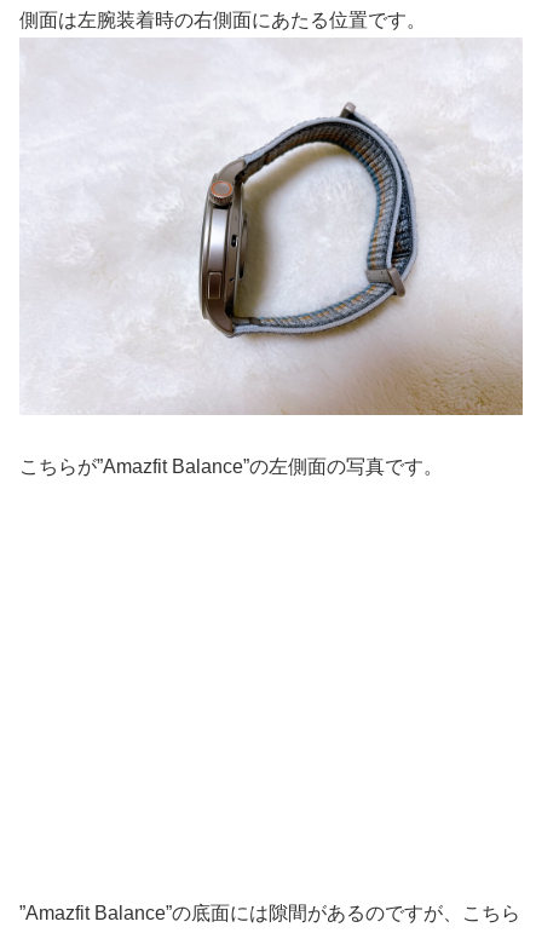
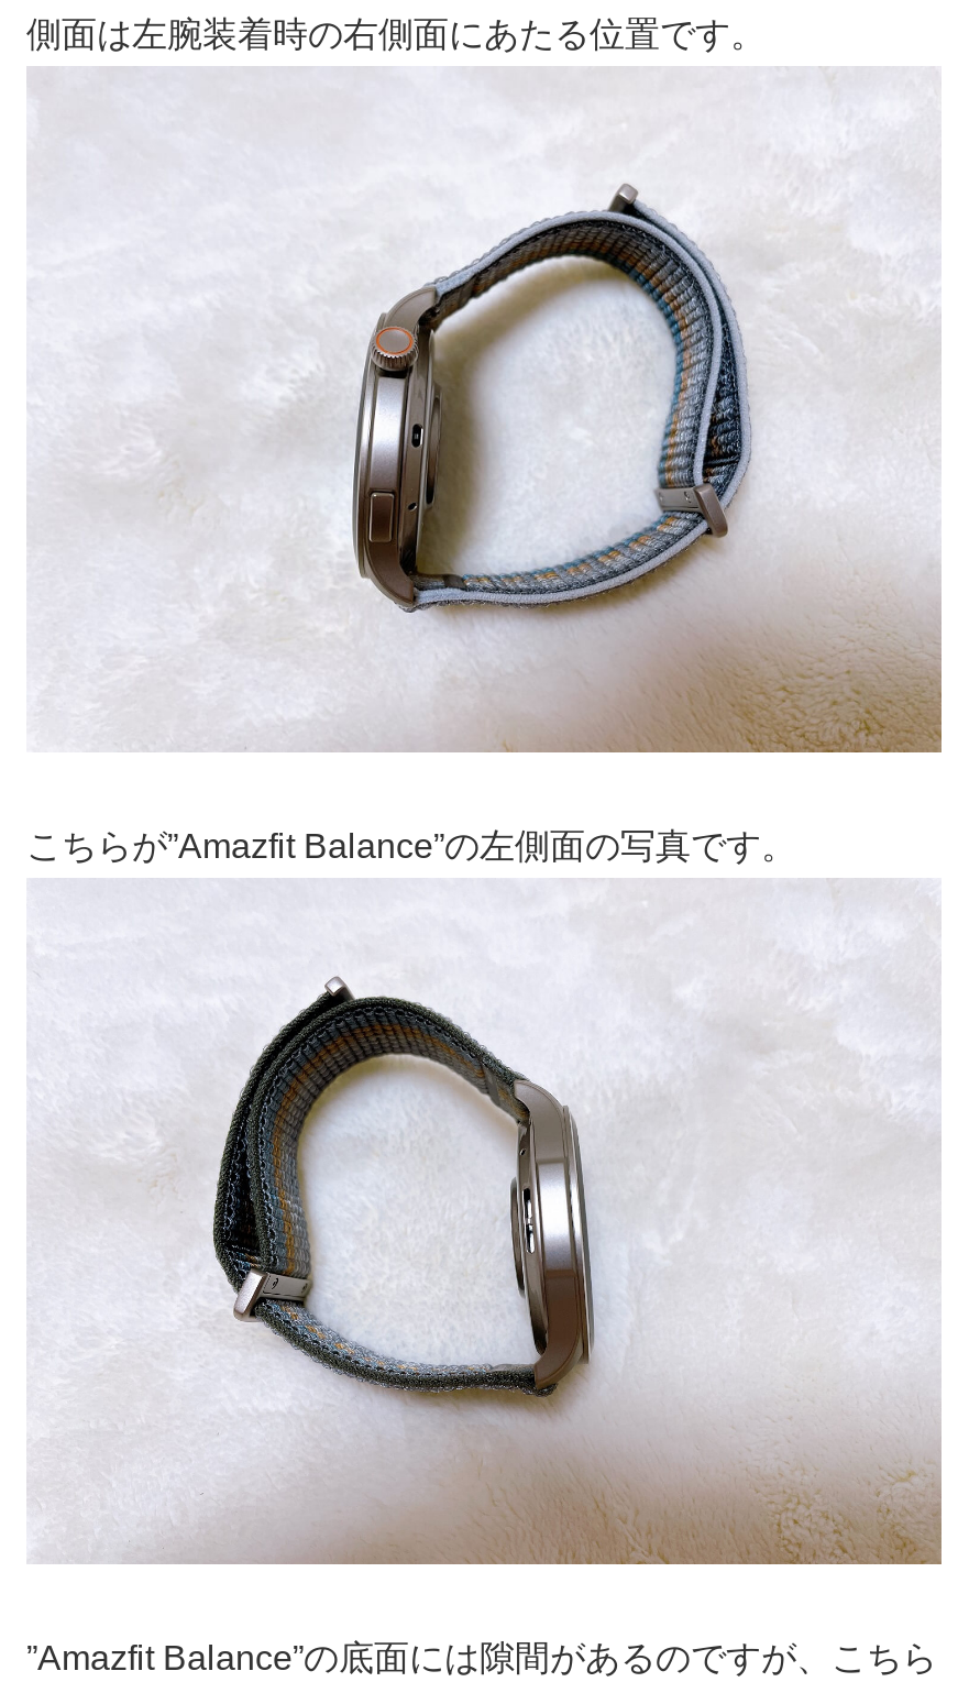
none -> [29,880,944,1566] [image]

